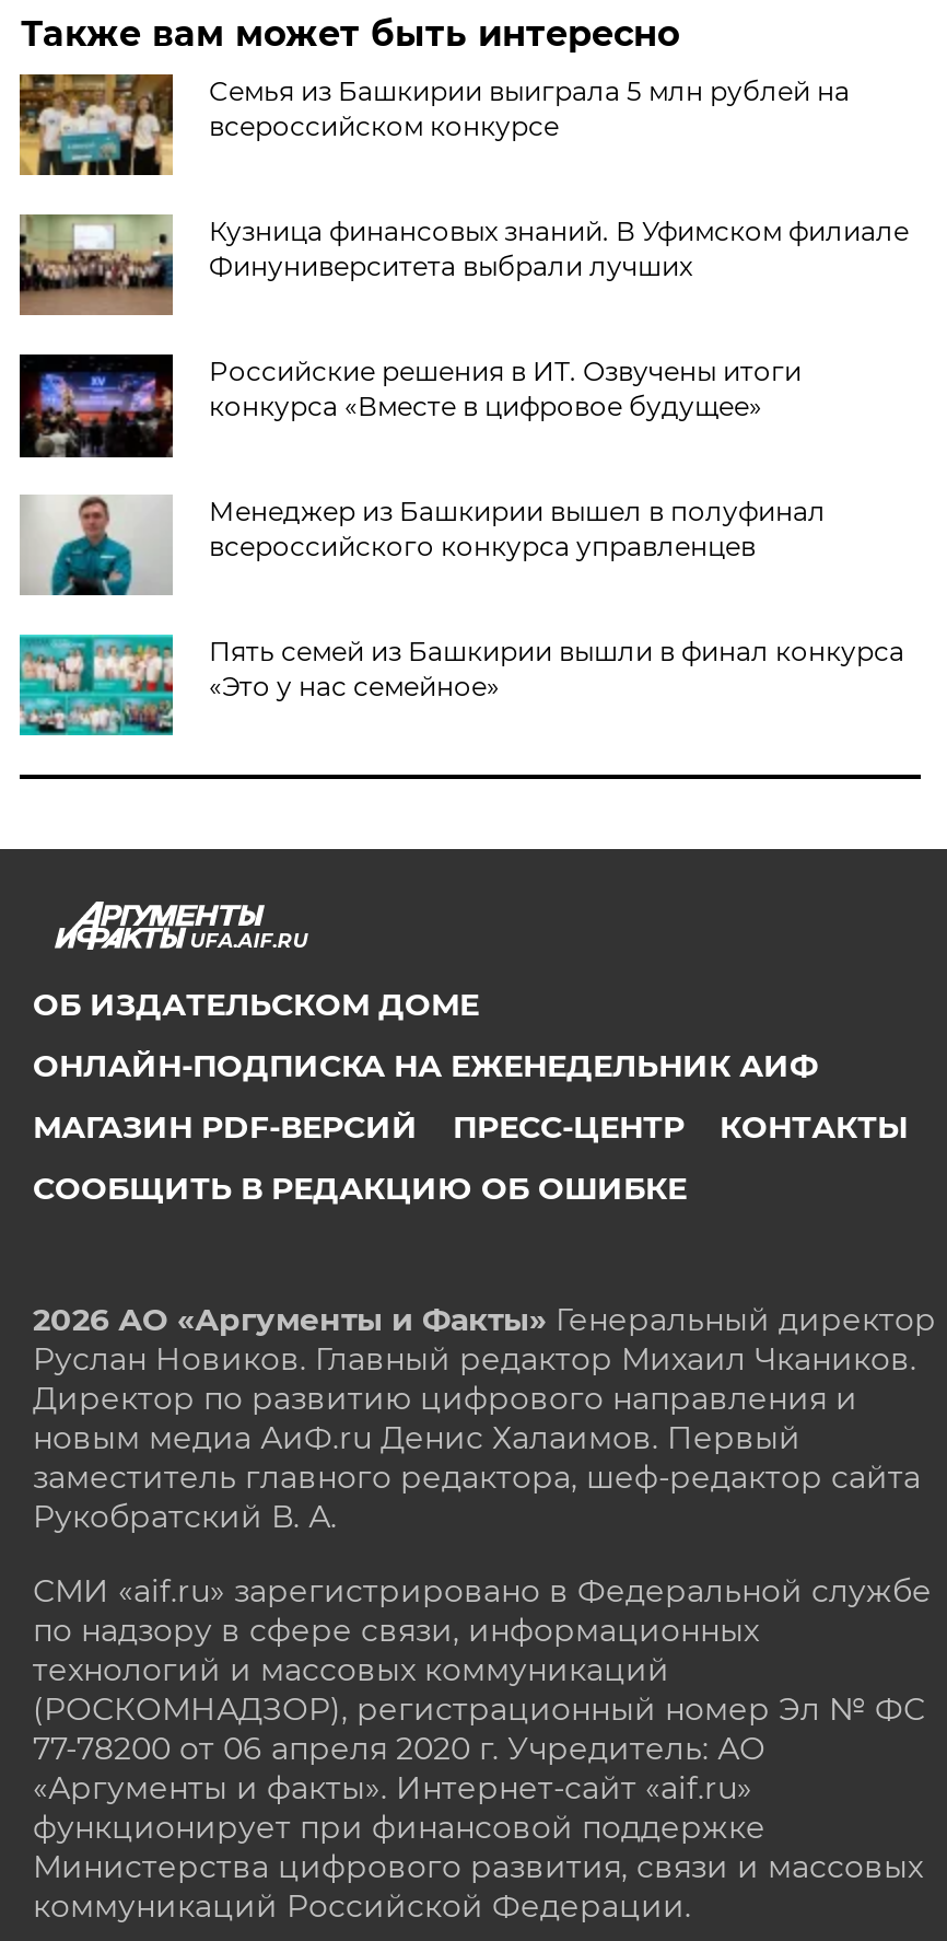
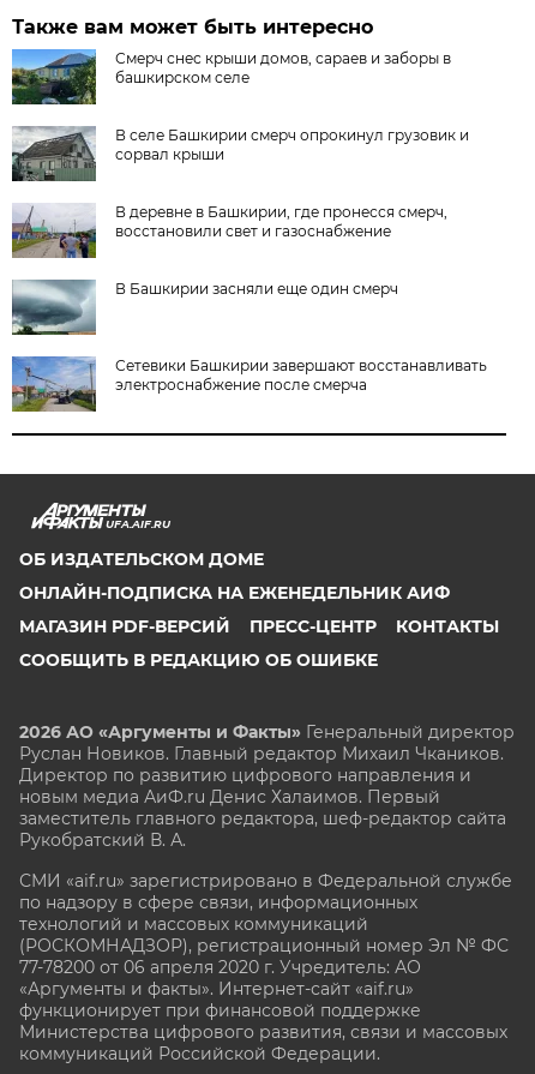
[17,72,849,177] [image] | Семья из Башкирии выиграла 5 млн рублей на | всероссийском конкурсе -> [11,48,452,106] [image] | Смерч снес крыши домов, сараев и заборы в | башкирском селе
[17,214,909,317] [image] | Кузница финансовых знаний. В Уфимском филиале | Финуниверситета выбрали лучших -> [11,126,470,182] [image] | В селе Башкирии смерч опрокинул грузовик и | сорвал крыши
[17,352,801,460] [image] | Российские решения в ИТ. Озвучены итоги | конкурса «Вместе в цифровое будущее» -> [11,203,448,259] [image] | В деревне в Башкирии, где пронесся смерч, | восстановили свет и газоснабжение
[22,495,825,597] [image] | Менеджер из Башкирии вышел в полуфинал | всероссийского конкурса управленцев -> [12,280,399,336] [image] | В Башкирии засняли еще один смерч
[17,632,904,737] [image] | Пять семей из Башкирии вышли в финал конкурса | «Это у нас семейное» -> [11,356,487,413] [image] | Сетевики Башкирии завершают восстанавливать | электроснабжение после смерча

